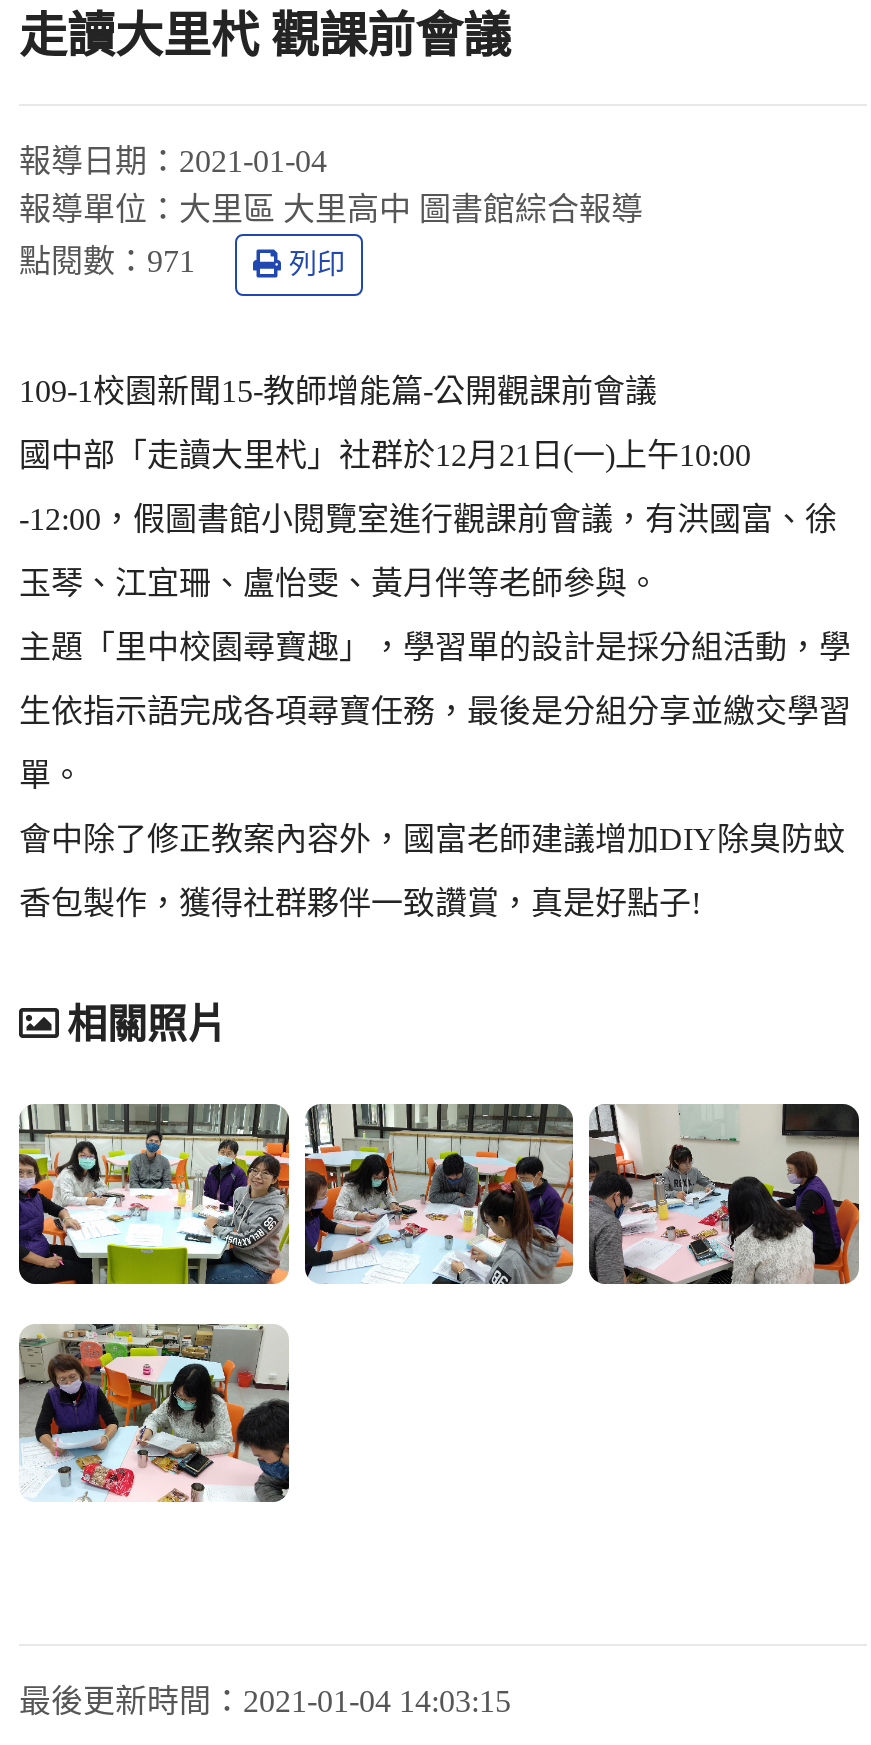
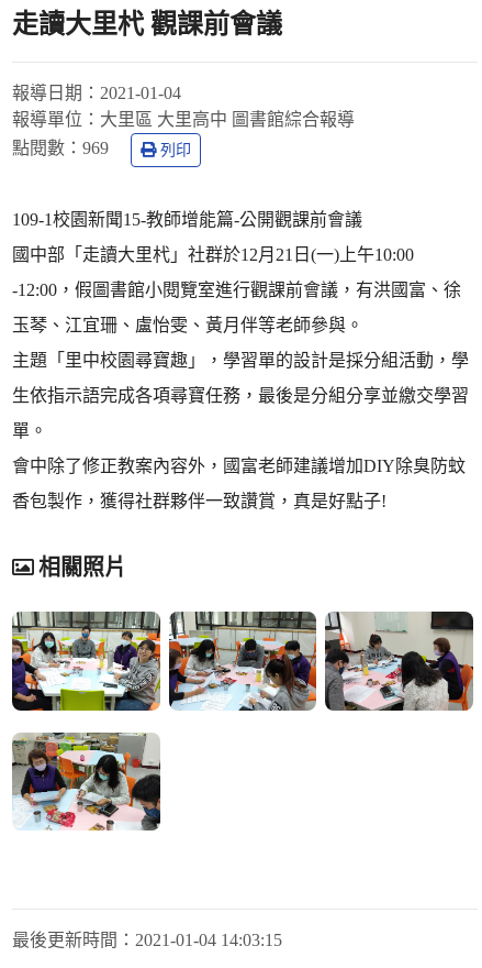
[19,244,195,278] 點閱數：971 -> [12,139,109,158] 點閱數：969

